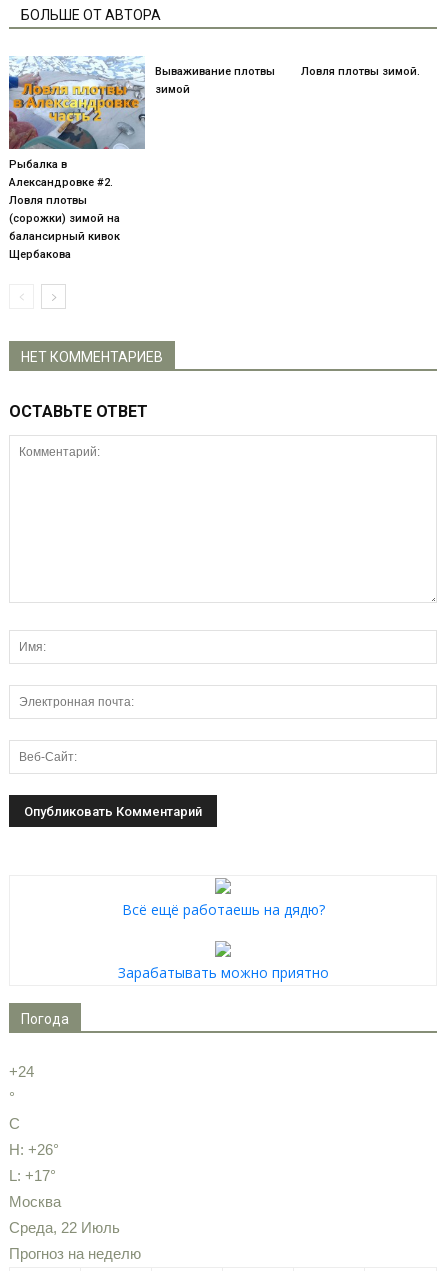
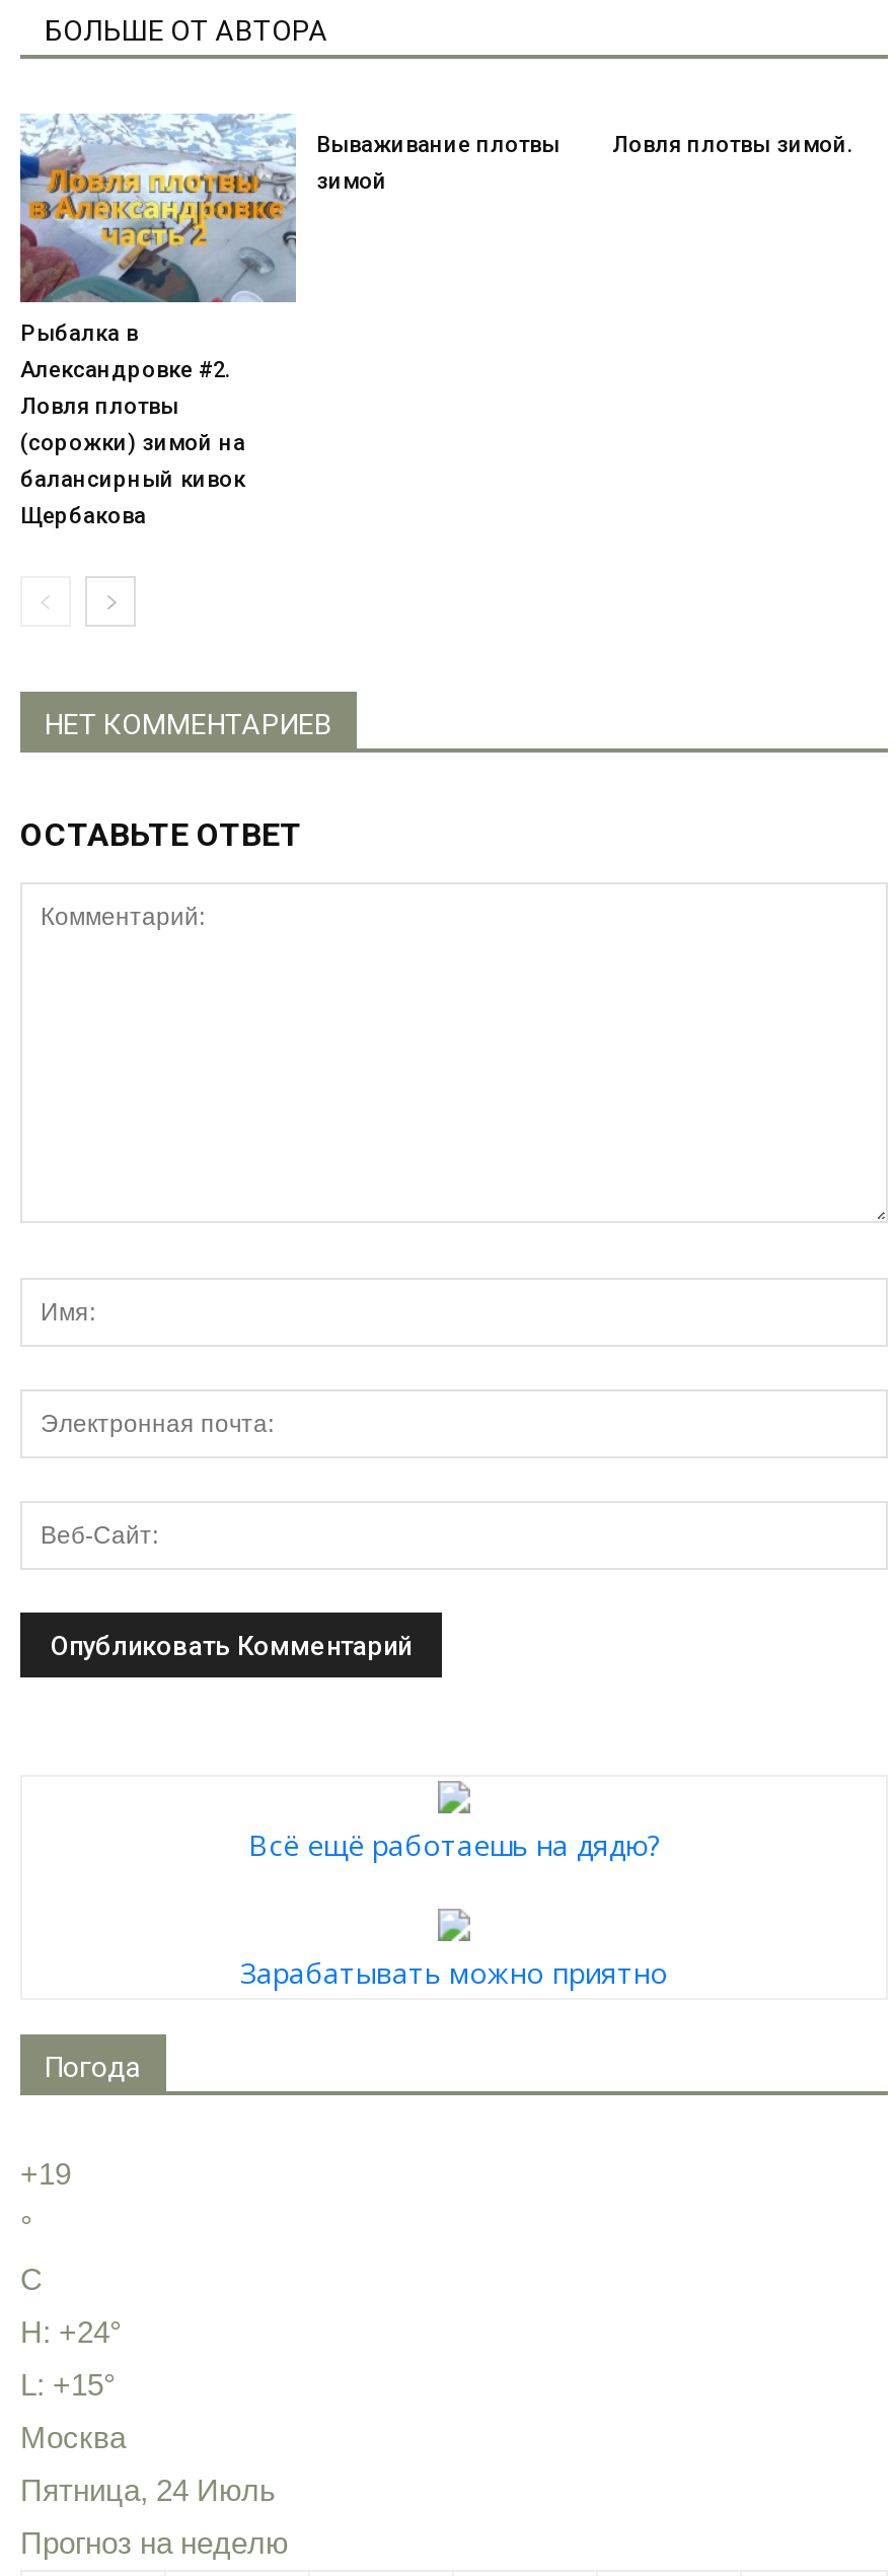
[9,1063,34,1080] +24 -> [20,2157,71,2191] +19
[9,1141,59,1158] H: +26° -> [20,2315,122,2350] H: +24°
[9,1167,56,1184] L: +17° -> [20,2368,116,2402] L: +15°
[9,1219,120,1236] Среда, 22 Июль -> [20,2473,276,2508] Пятница, 24 Июль

